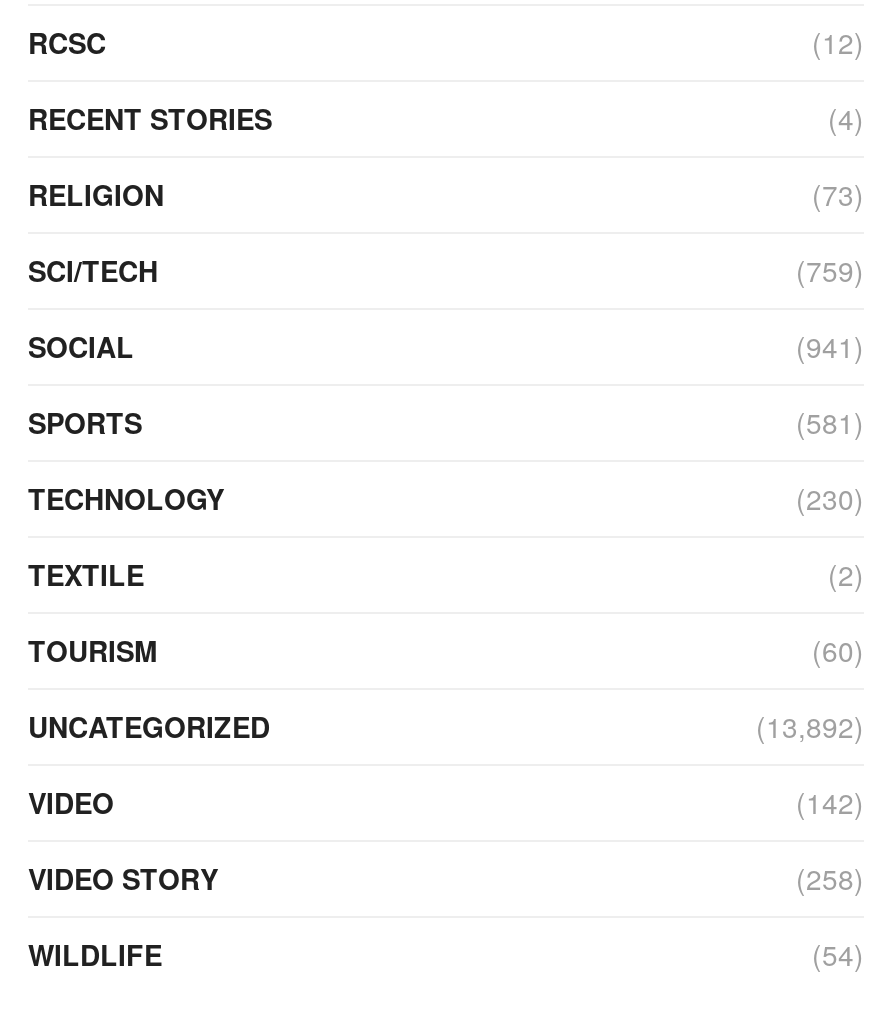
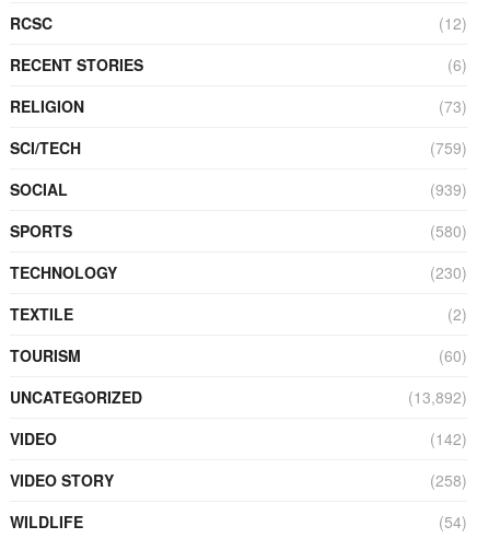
[828,99,864,139] (4) -> [447,54,467,76] (6)
[796,327,864,367] (941) -> [430,179,467,201] (939)
[796,403,864,443] (581) -> [430,220,467,242] (580)

